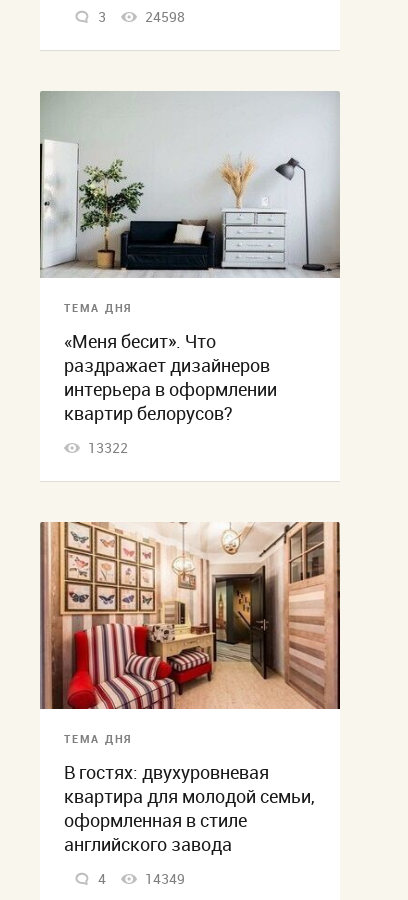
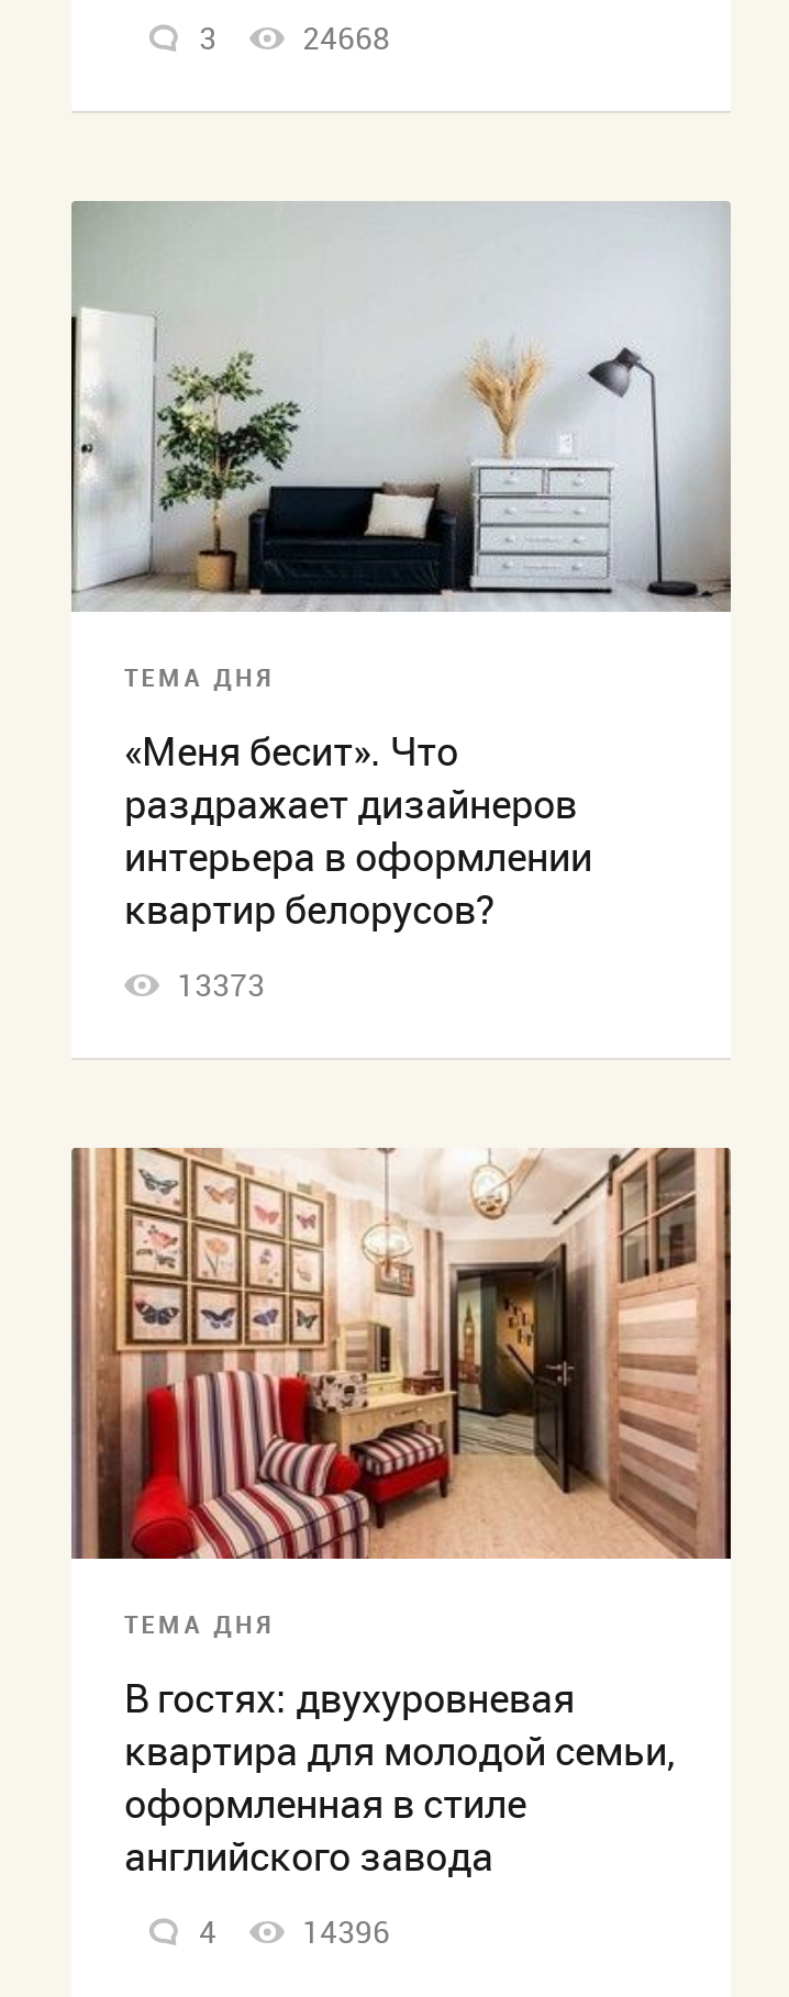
[145,9,185,25] 24598 -> [302,21,390,56] 24668
[88,440,128,456] 13322 -> [177,968,265,1003] 13373
[145,871,185,887] 14349 -> [302,1915,390,1950] 14396

